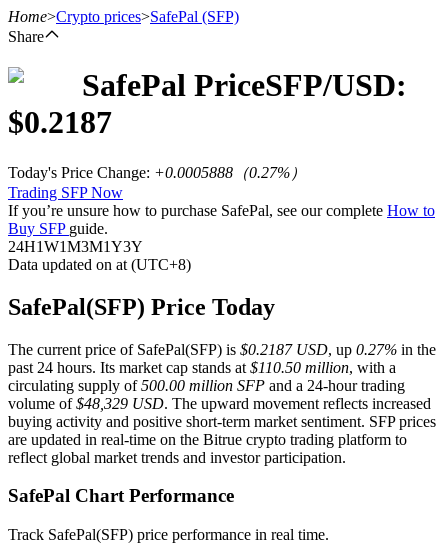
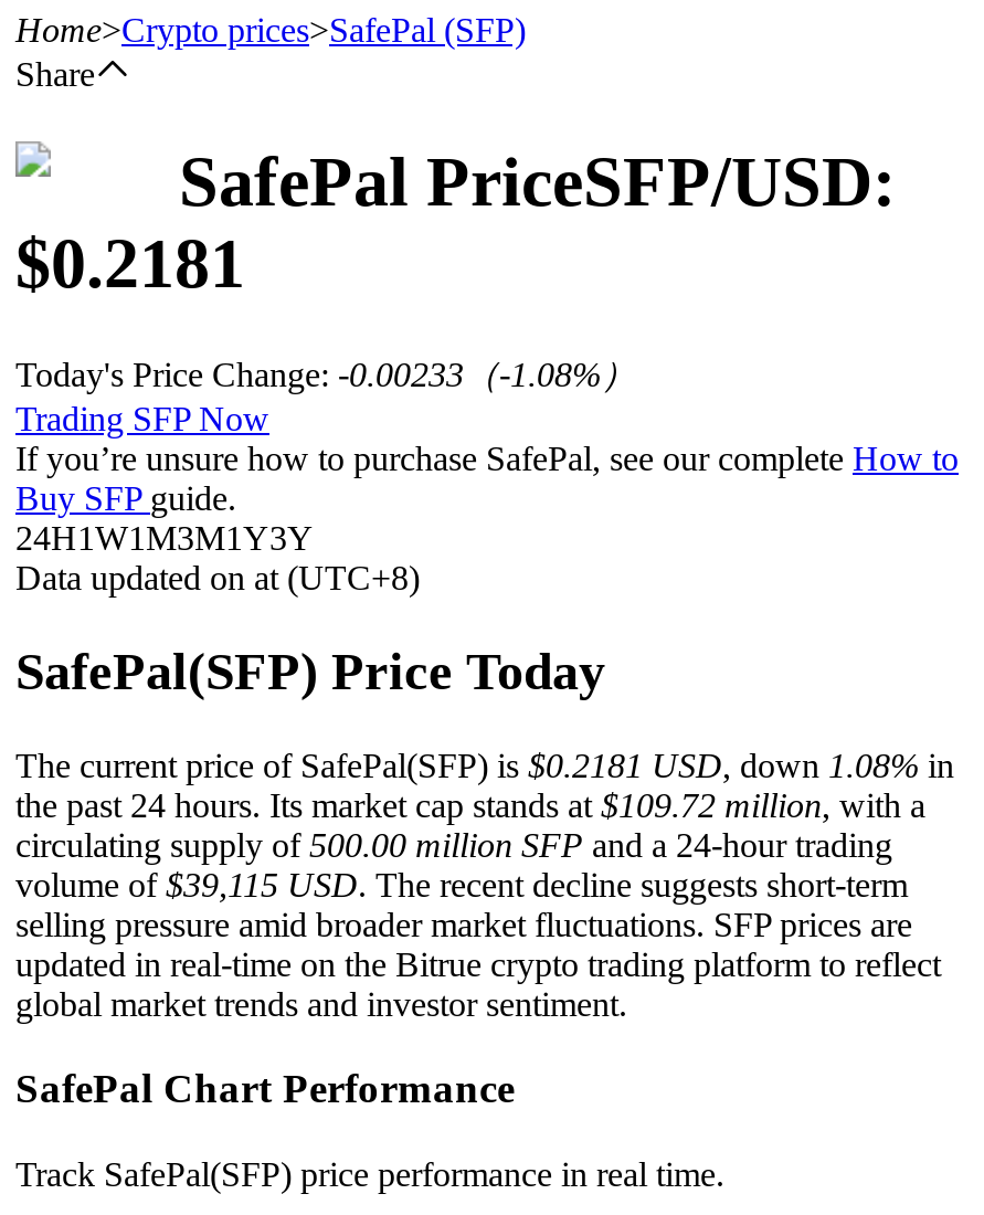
[8,104,112,140] $0.2187 -> [15,224,245,304] $0.2181
[8,164,306,181] Today's Price Change: +0.0005888（0.27%） -> [15,355,636,393] Today's Price Change: -0.00233（-1.08%）
[8,341,436,376] The current price of SafePal(SFP) is $0.2187 USD, up 0.27% in the | past 24 hours. Its market cap stands at $110.50 million, with a -> [15,746,954,823] The current price of SafePal(SFP) is $0.2181 USD, down 1.08% in | the past 24 hours. Its market cap stands at $109.72 million, with a
[8,395,436,466] volume of $48,329 USD. The upward movement reflects increased | buying activity and positive short-term market sentiment. SFP prices | are updated in real-time on the Bitrue crypto trading platform to | reflect global market trends and investor participation. -> [15,865,941,1022] volume of $39,115 USD. The recent decline suggests short-term | selling pressure amid broader market fluctuations. SFP prices are | updated in real-time on the Bitrue crypto trading platform to reflect | global market trends and investor sentiment.

